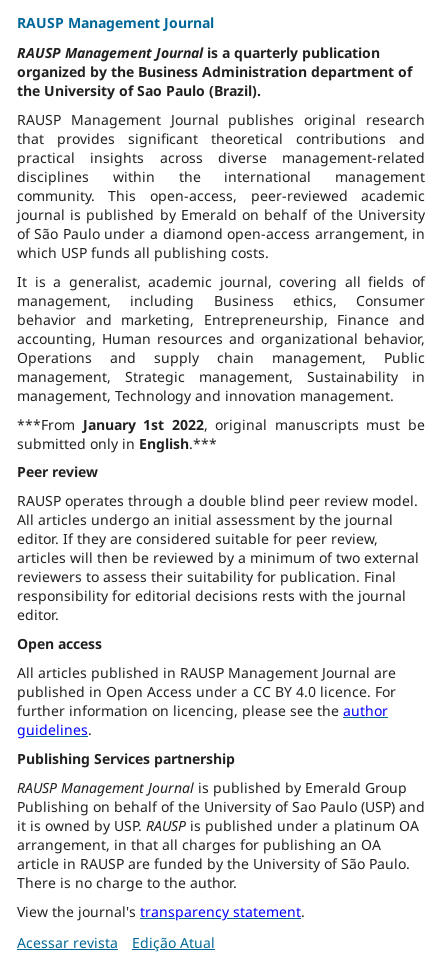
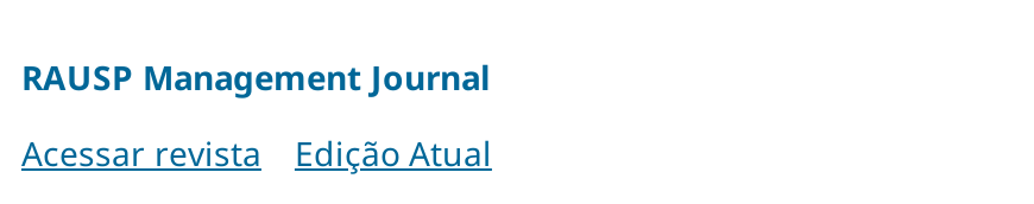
[17,42,425,921] RAUSP Management Journal is a quarterly publication | organized by the Business Administration department of | the University of Sao Paulo (Brazil). | RAUSP Management Journal publishes original research | that provides significant theoretical contributions and | practical insights across diverse management-related | disciplines within the international management | community. This open-access, peer-reviewed academic | journal is published by Emerald on behalf of the University | of São Paulo under a diamond open-access arrangement, in | which USP funds all publishing costs. | It is a generalist, academic journal, covering all fields of | management, including Business ethics, Consumer | behavior and marketing, Entrepreneurship, Finance and | accounting, Human resources and organizational behavior, | Operations and supply chain management, Public | management, Strategic management, Sustainability in | management, Technology and innovation management. | ***From January 1st 2022, original manuscripts must be | submitted only in English.*** | Peer review | RAUSP operates through a double blind peer review model. | All articles undergo an initial assessment by the journal | editor. If they are considered suitable for peer review, | articles will then be reviewed by a minimum of two external | reviewers to assess their suitability for publication. Final | responsibility for editorial decisions rests with the journal | editor. | Open access | All articles published in RAUSP Management Journal are | published in Open Access under a CC BY 4.0 licence. For | further information on licencing, please see the author | guidelines. | Publishing Services partnership | RAUSP Management Journal is published by Emerald Group | Publishing on behalf of the University of Sao Paulo (USP) and | it is owned by USP. RAUSP is published under a platinum OA | arrangement, in that all charges for publishing an OA | article in RAUSP are funded by the University of São Paulo. | There is no charge to the author. | View the journal's transparency statement. -> none

